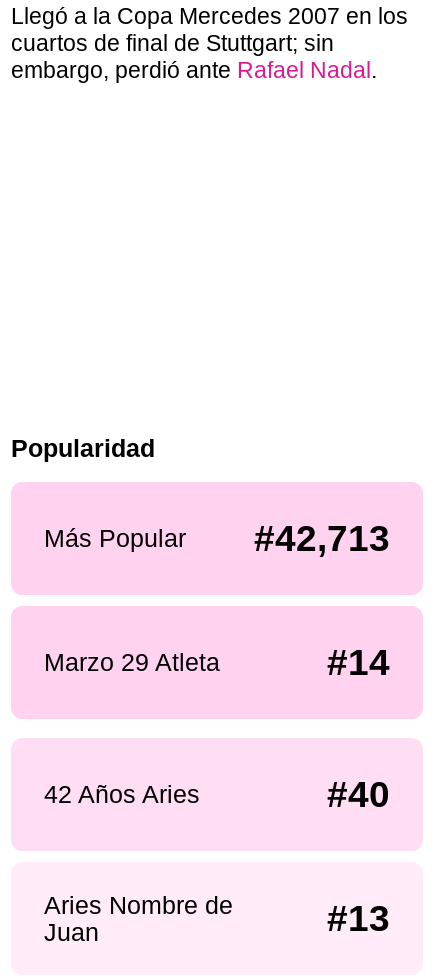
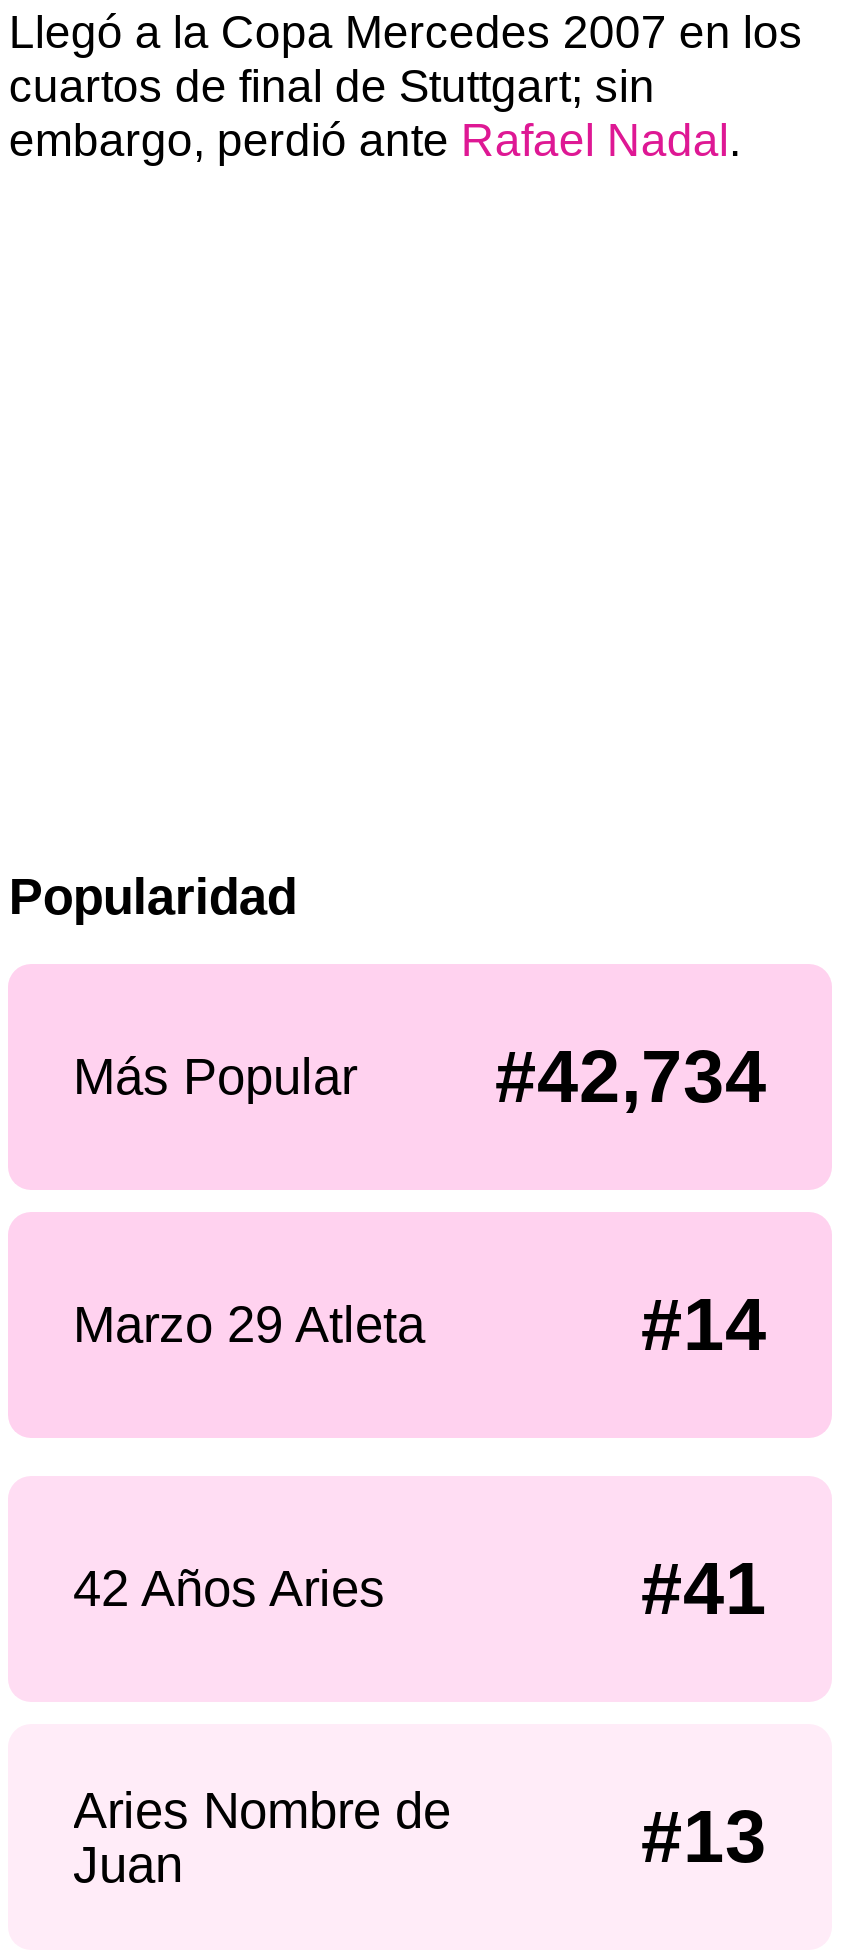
[254,518,390,559] #42,713 -> [495,1036,767,1118] #42,734
[327,774,390,815] #40 -> [641,1548,767,1630] #41

